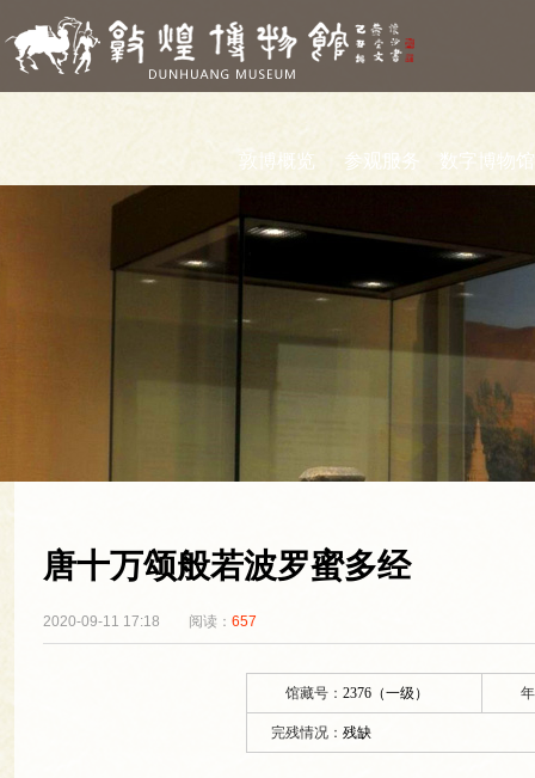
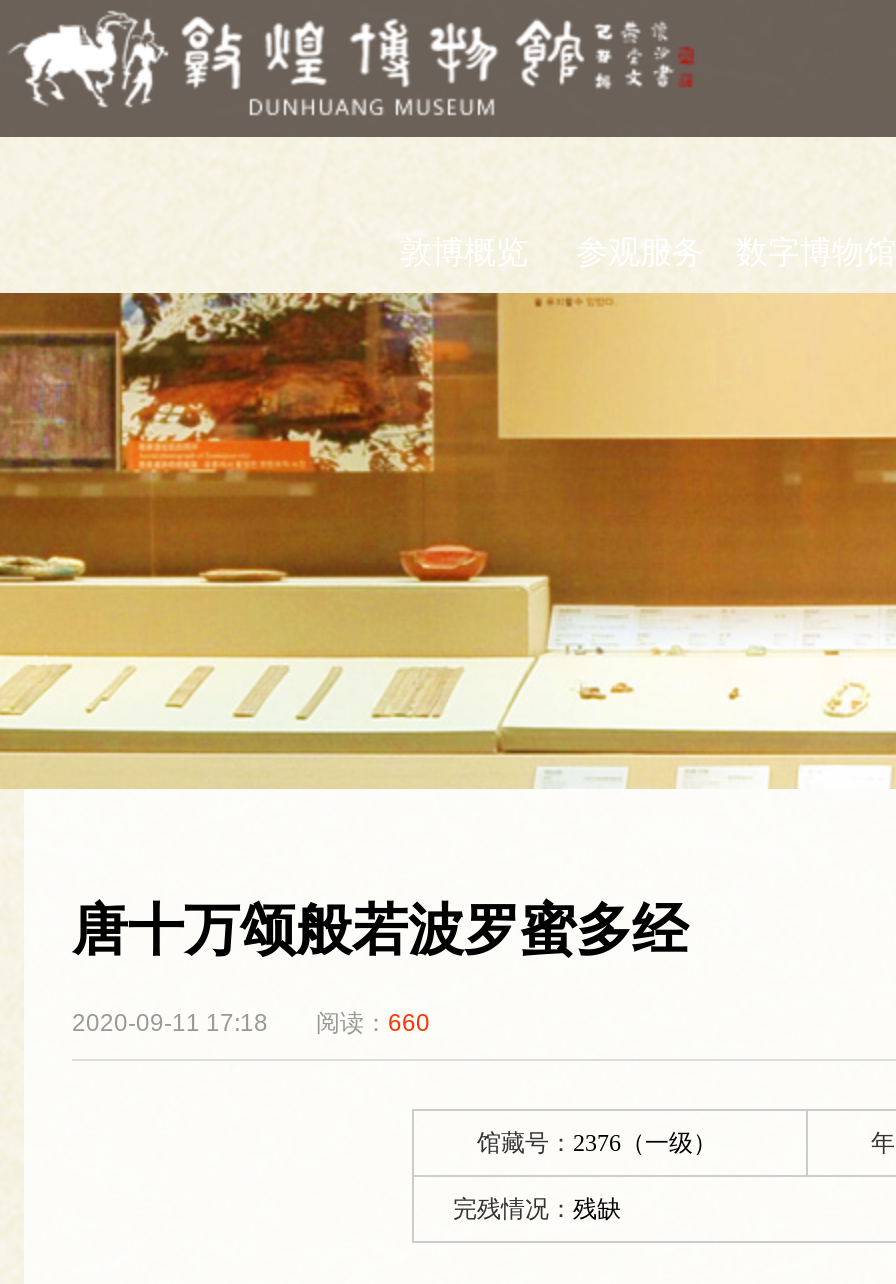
[4,184,531,483] [image] -> [6,291,890,789] [image]
[43,613,257,630] 2020-09-11 17:18阅读：657 -> [72,1009,430,1037] 2020-09-11 17:18阅读：660

